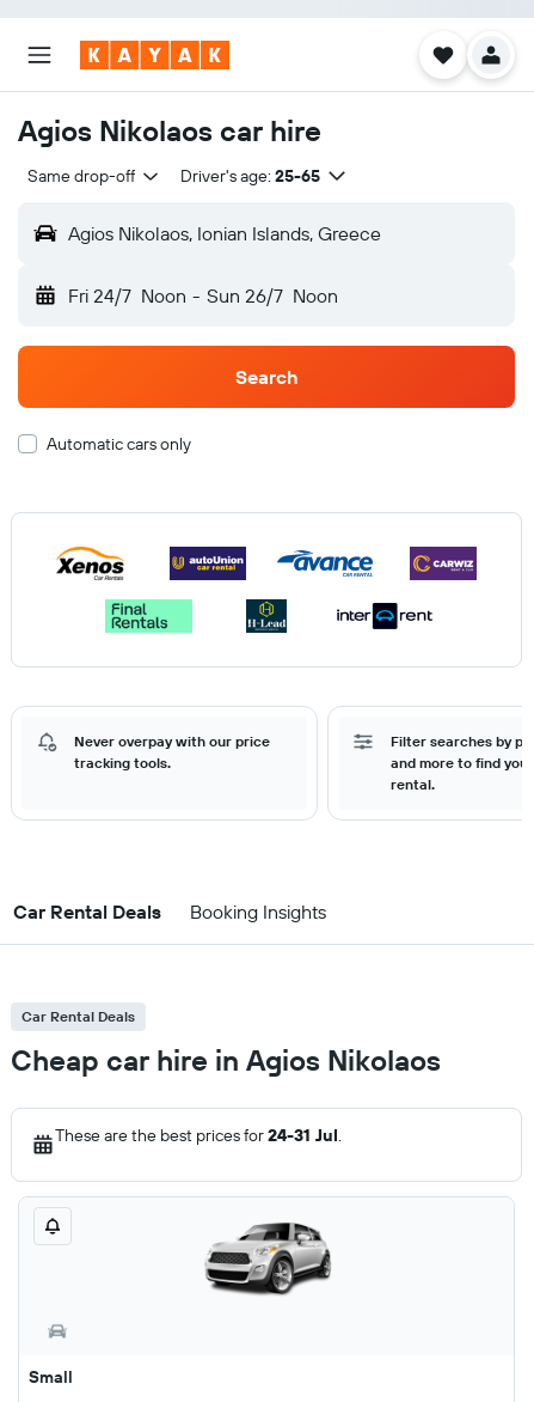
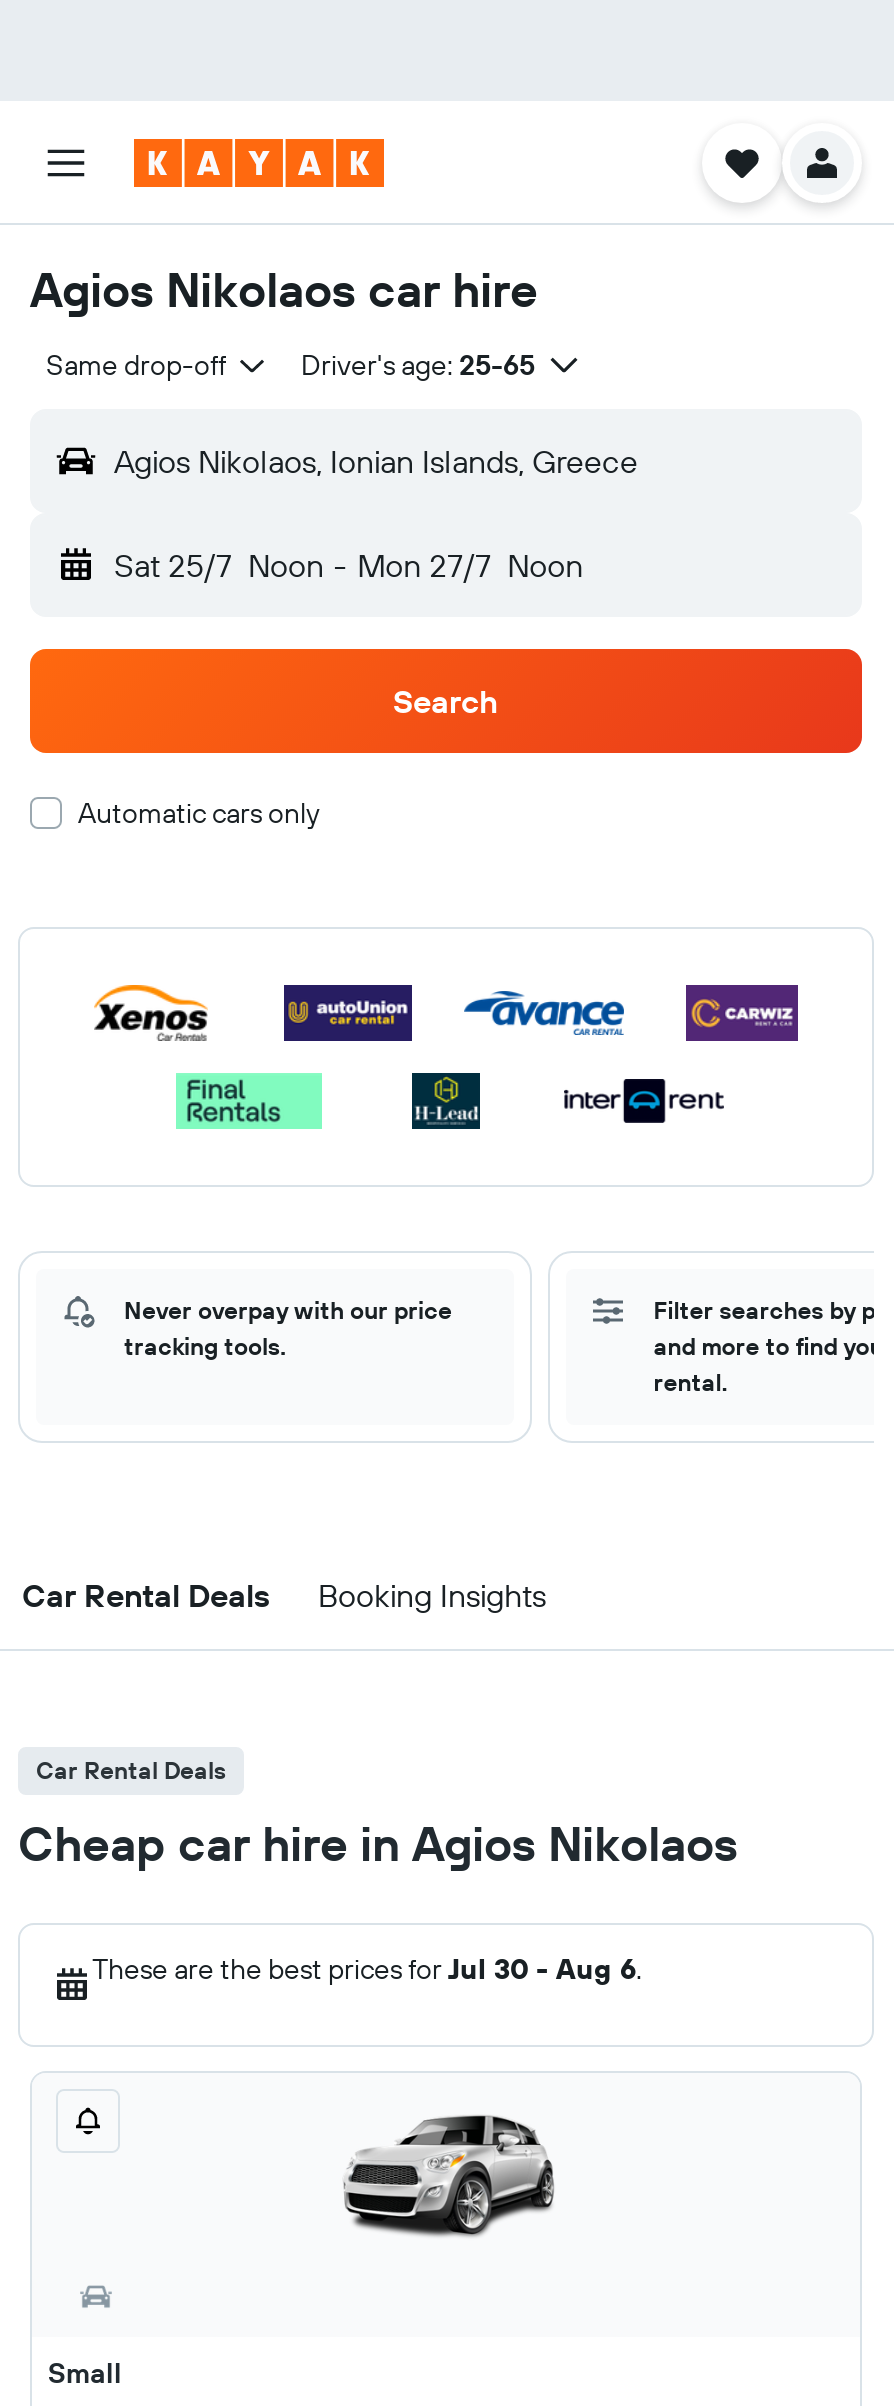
[68,284,338,307] Fri 24/7 Noon - Sun 26/7 Noon -> [114,545,583,585] Sat 25/7 Noon - Mon 27/7 Noon
[55,1124,342,1146] These are the best prices for 24-31 Jul. -> [92,1951,642,1987] These are the best prices for Jul 30 - Aug 6.

